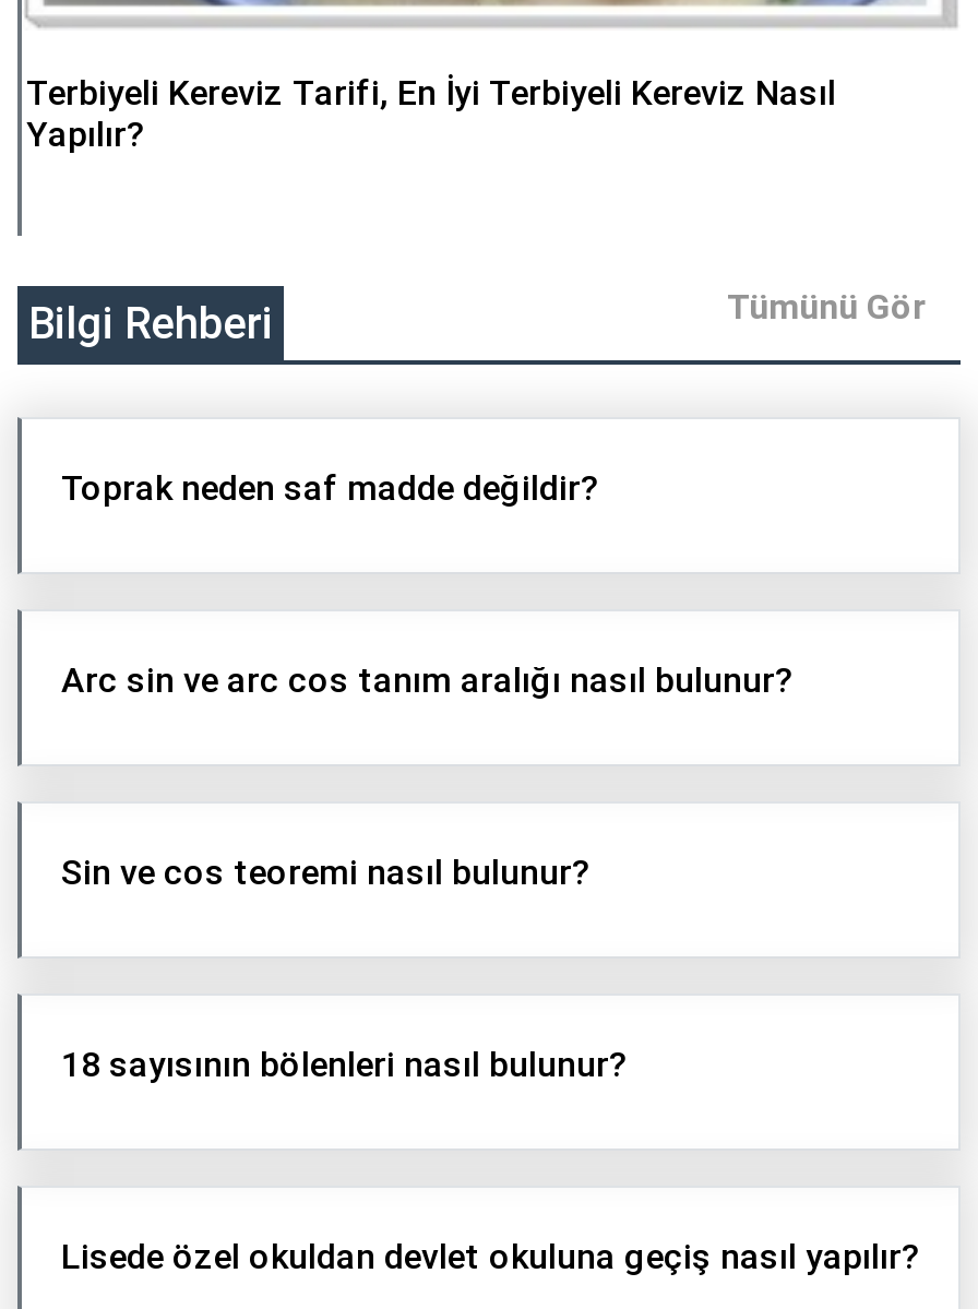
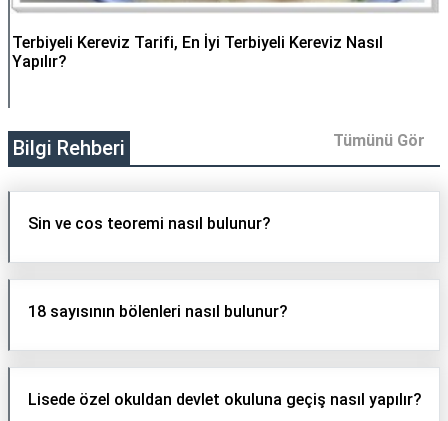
[61,468,600,510] Toprak neden saf madde değildir? -> none
[61,660,795,702] Arc sin ve arc cos tanım aralığı nasıl bulunur? -> none

